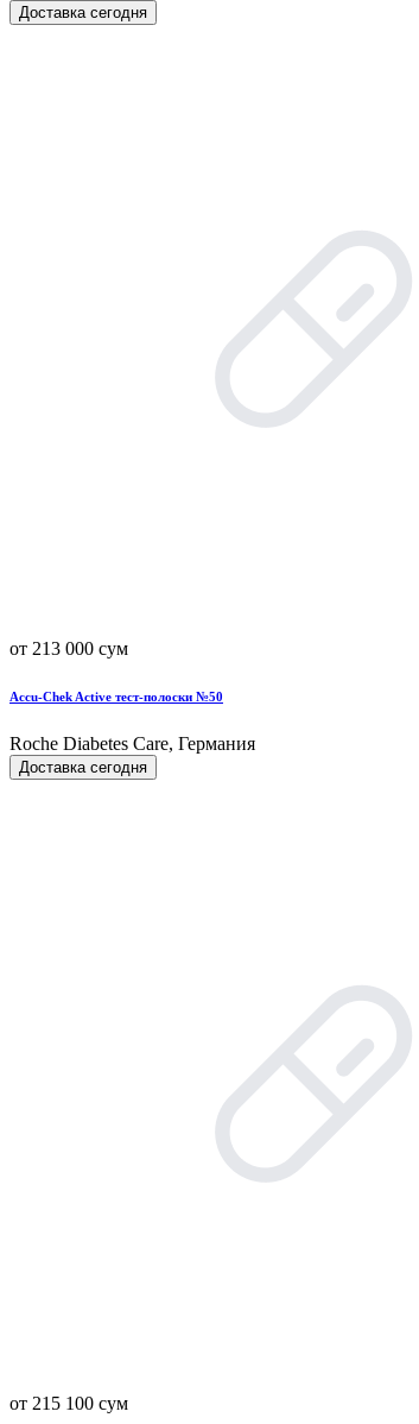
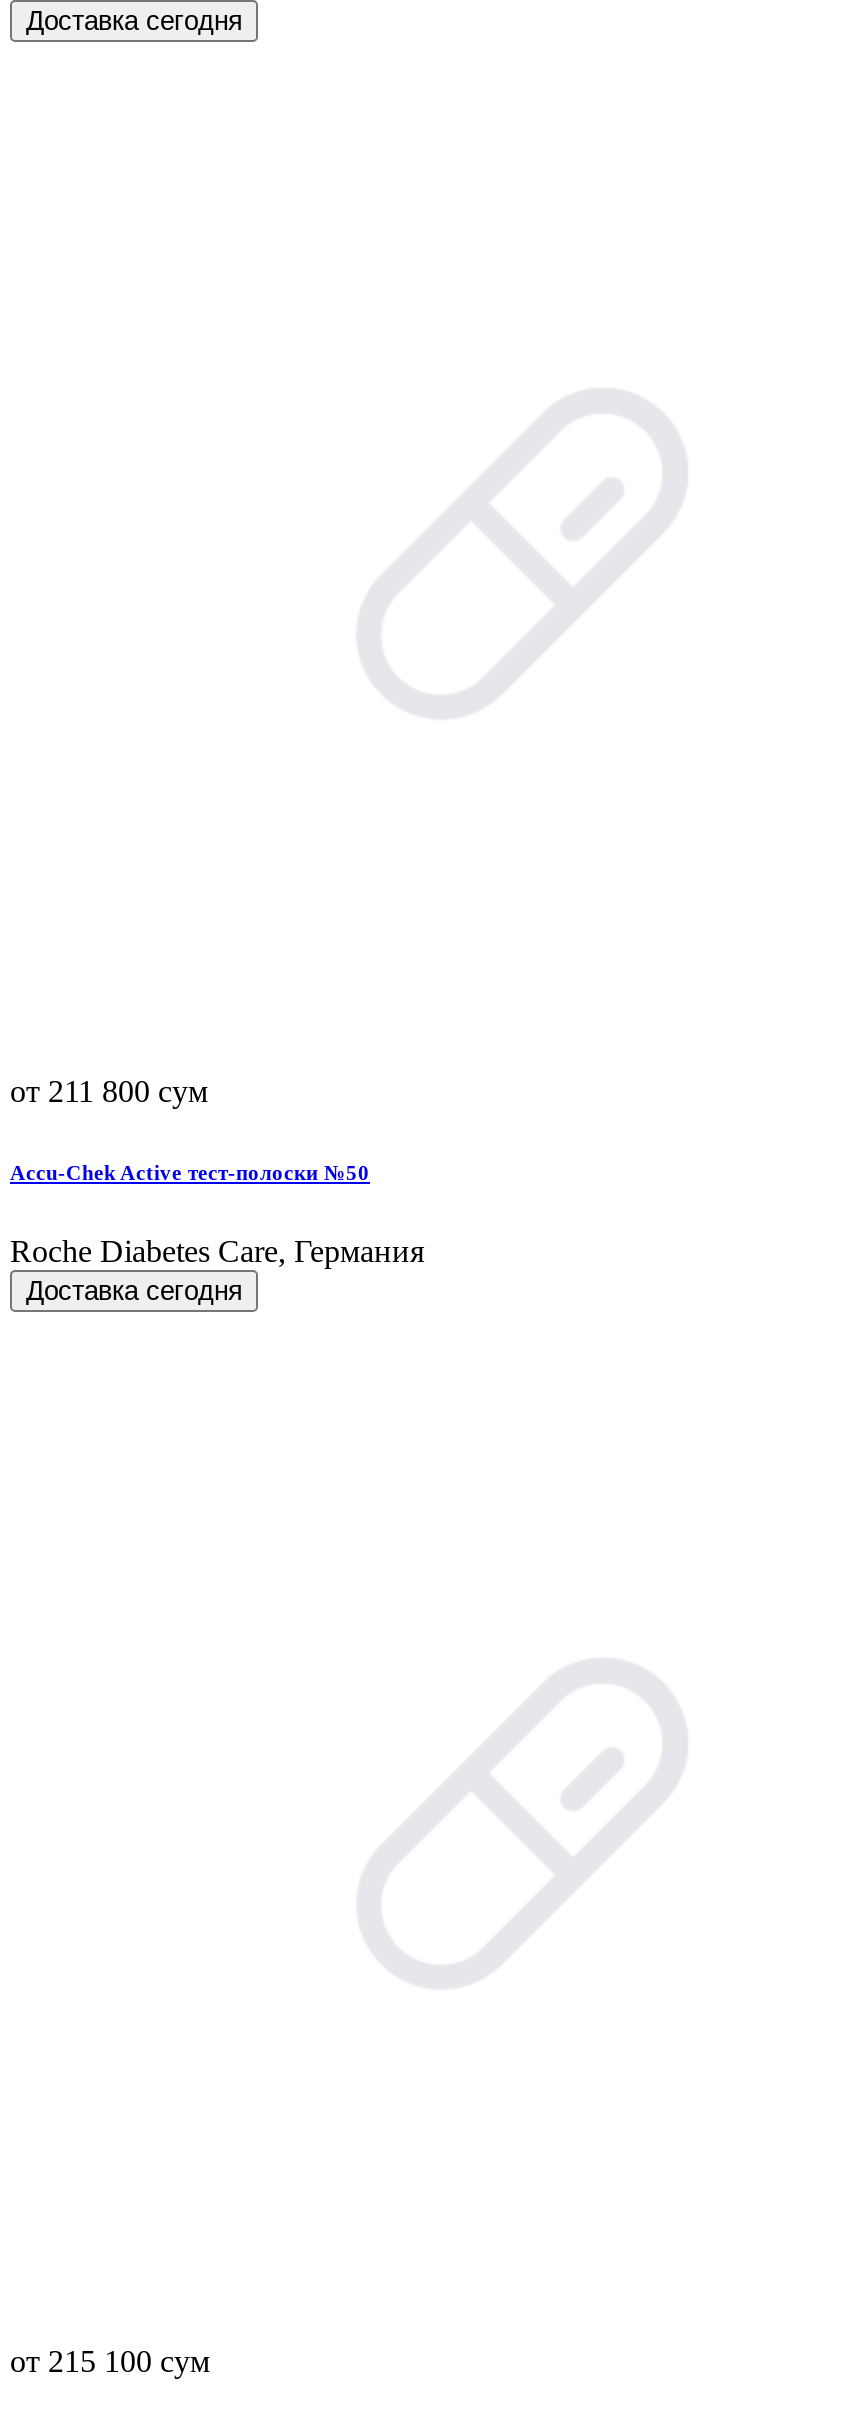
[9,638,128,658] от 213 000 сум -> [10,1073,208,1107] от 211 800 сум

